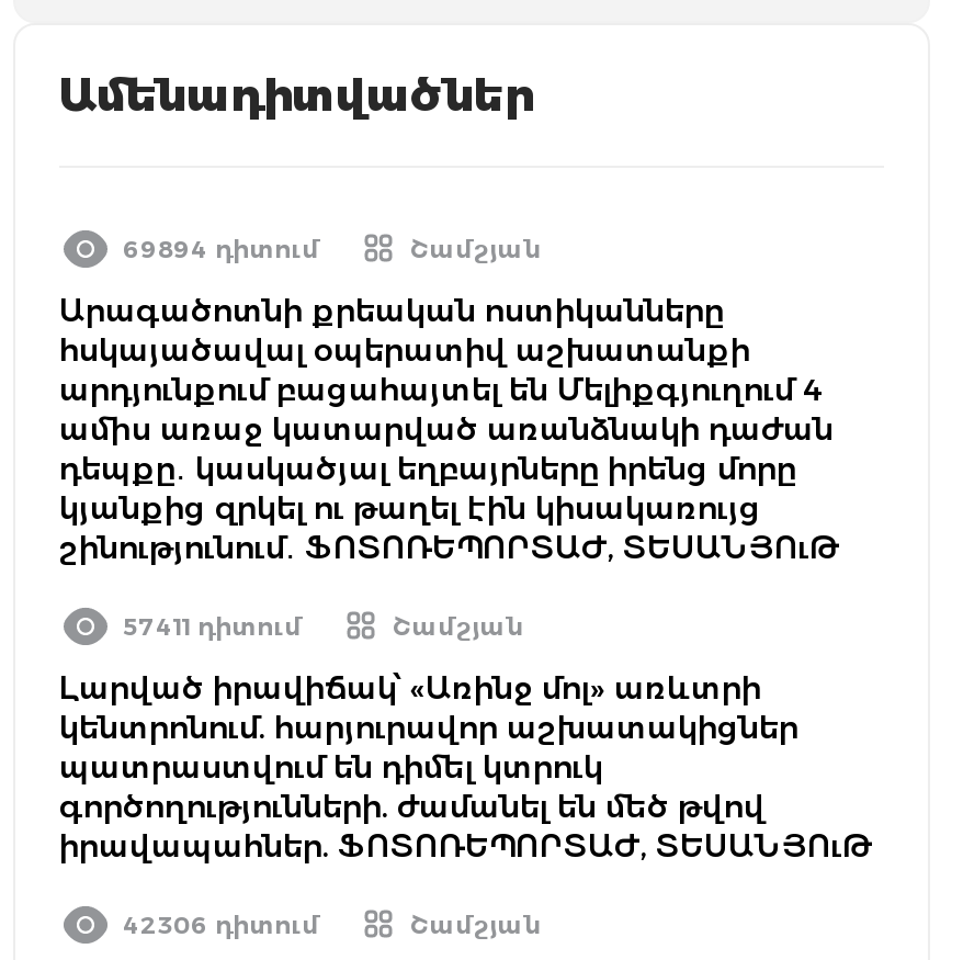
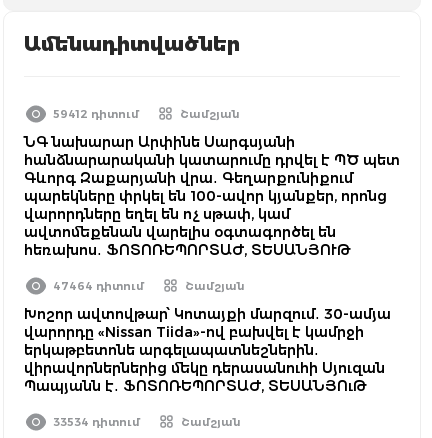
[123,233,320,264] 69894 դիտում -> [53,107,139,121] 59412 դիտում
[59,290,840,567] Արագածոտնի քրեական ոստիկանները | հսկայածավալ օպերատիվ աշխատանքի | արդյունքում բացահայտել են Մելիքգյուղում 4 | ամիս առաջ կատարված առանձնակի դաժան | դեպքը․ կասկածյալ եղբայրները իրենց մորը | կյանքից զրկել ու թաղել էին կիսակառույց | շինությունում․ ՖՈՏՈՌԵՊՈՐՏԱԺ, ՏԵՍԱՆՅՈւԹ -> [24,133,400,259] ՆԳ նախարար Արփինե Սարգսյանի | հանձնարարականի կատարումը դրվել է ՊԾ պետ | Գևորգ Զաքարյանի վրա․ Գեղարքունիքում | պարեկները փրկել են 100-ավոր կյանքեր, որոնց | վարորդները եղել են ոչ սթափ, կամ | ավտոմեքենան վարելիս օգտագործել են | հեռախոս․ ՖՈՏՈՌԵՊՈՐՏԱԺ, ՏԵՍԱՆՅՈՒԹ
[123,610,303,641] 57411 դիտում -> [53,279,144,293] 47464 դիտում
[59,668,873,865] Լարված իրավիճակ՝ «Առինջ մոլ» առևտրի | կենտրոնում. հարյուրավոր աշխատակիցներ | պատրաստվում են դիմել կտրուկ | գործողությունների. ժամանել են մեծ թվով | իրավապահներ. ՖՈՏՈՌԵՊՈՐՏԱԺ, ՏԵՍԱՆՅՈւԹ -> [24,305,391,395] Խոշոր ավտովթար՝ Կոտայքի մարզում․ 30-ամյա | վարորդը «Nissan Tiida»-ով բախվել է կամրջի | երկաթբետոնե արգելապատնեշներին․ | վիրավորներներից մեկը դերասանուհի Սյուզան | Պապյանն է․ ՖՈՏՈՌԵՊՈՐՏԱԺ, ՏԵՍԱՆՅՈւԹ
[123,909,320,940] 42306 դիտում -> [53,415,140,429] 33534 դիտում

